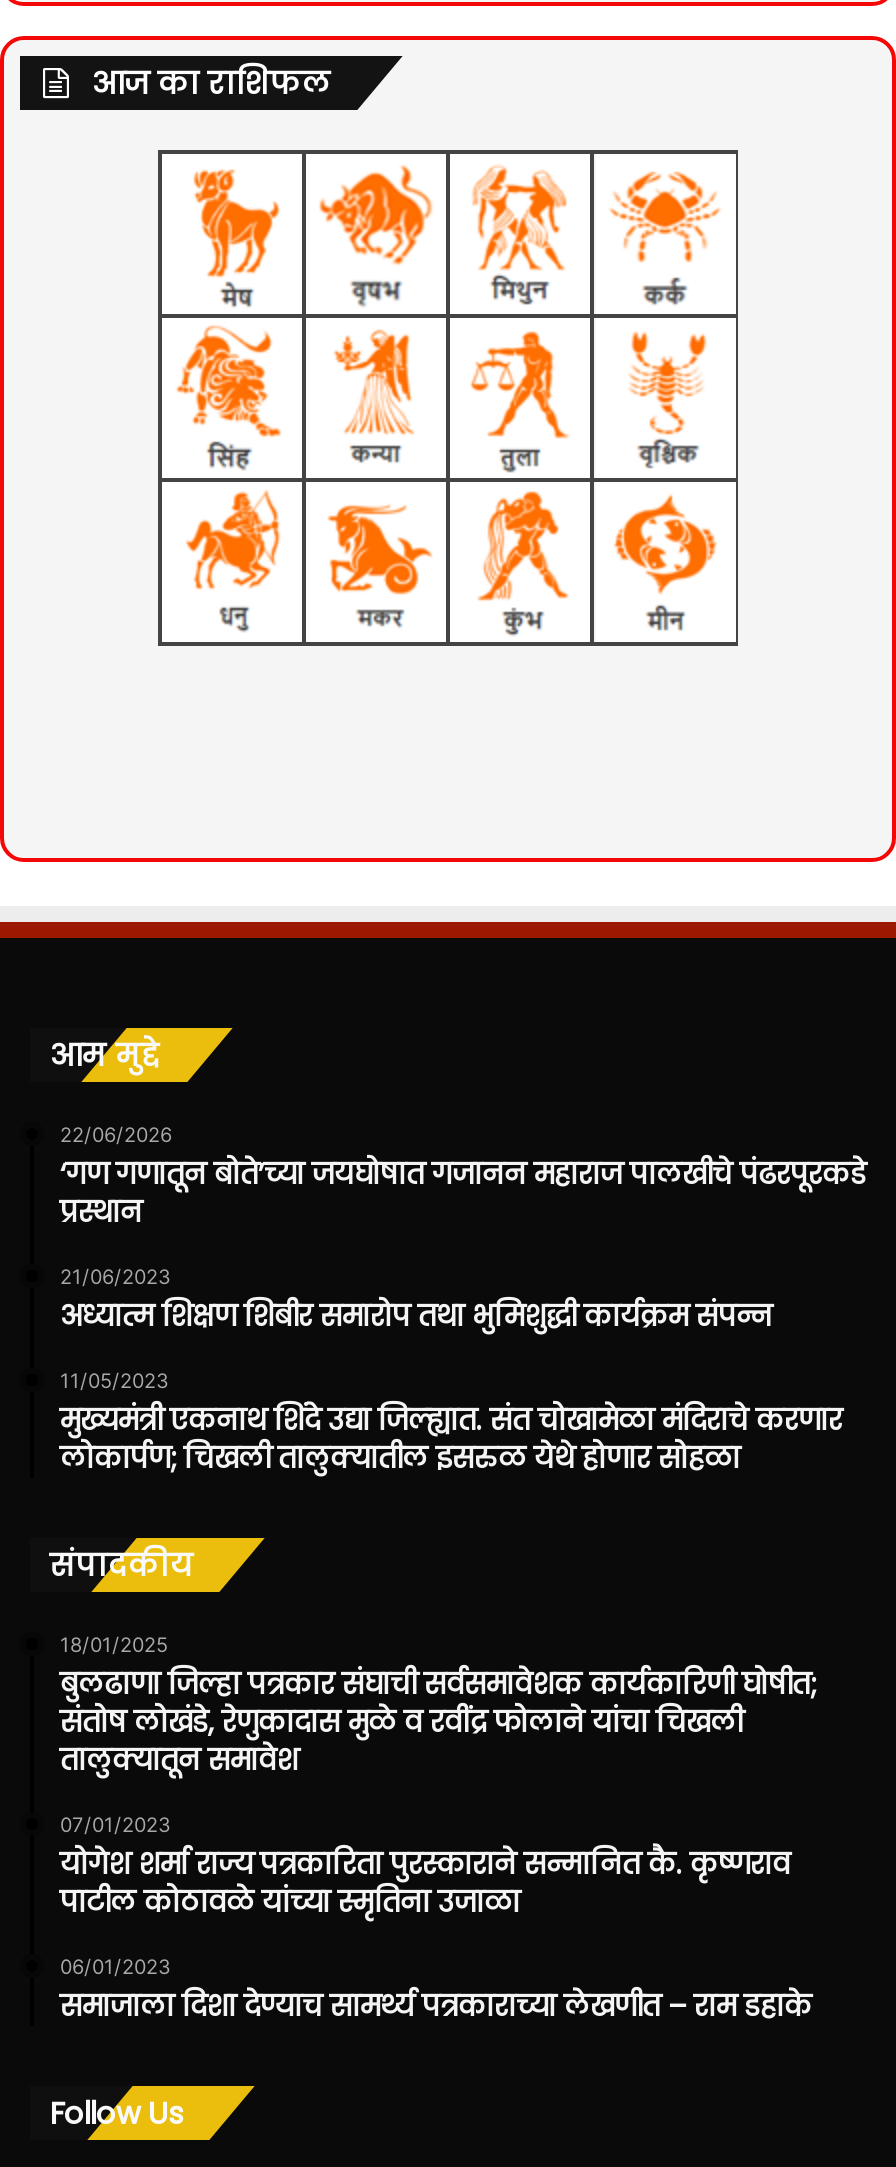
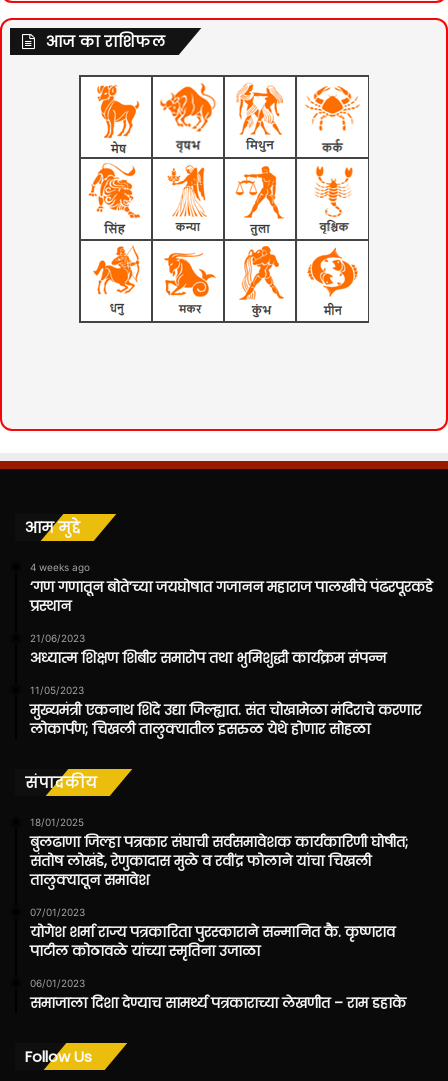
[60,1122,172,1146] 22/06/2026 -> [30,561,90,573] 4 weeks ago

